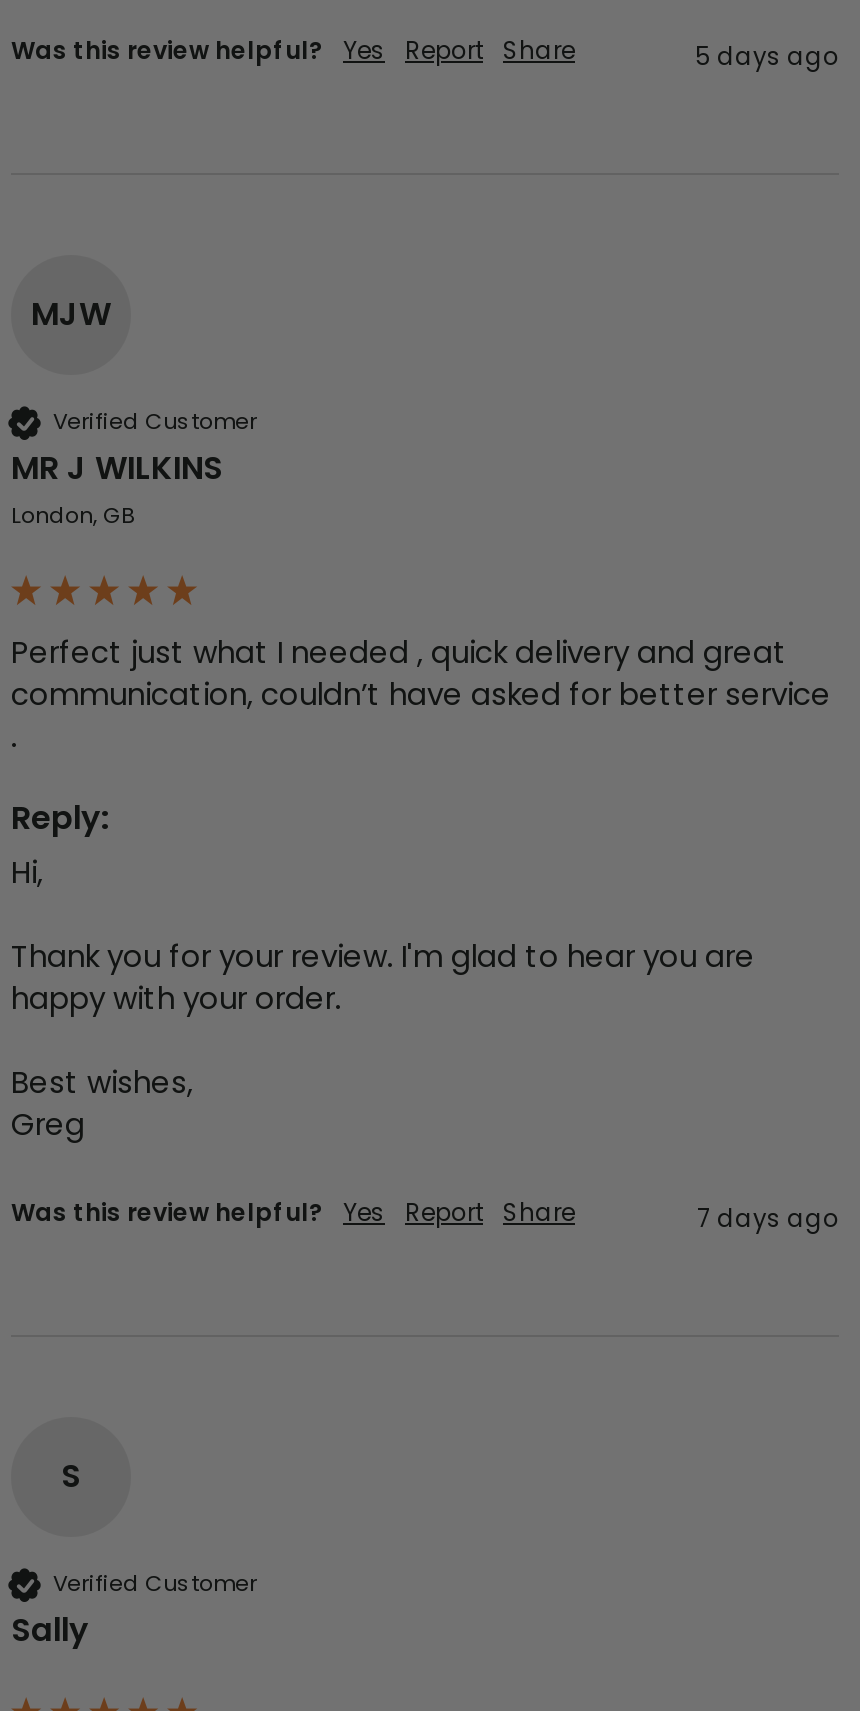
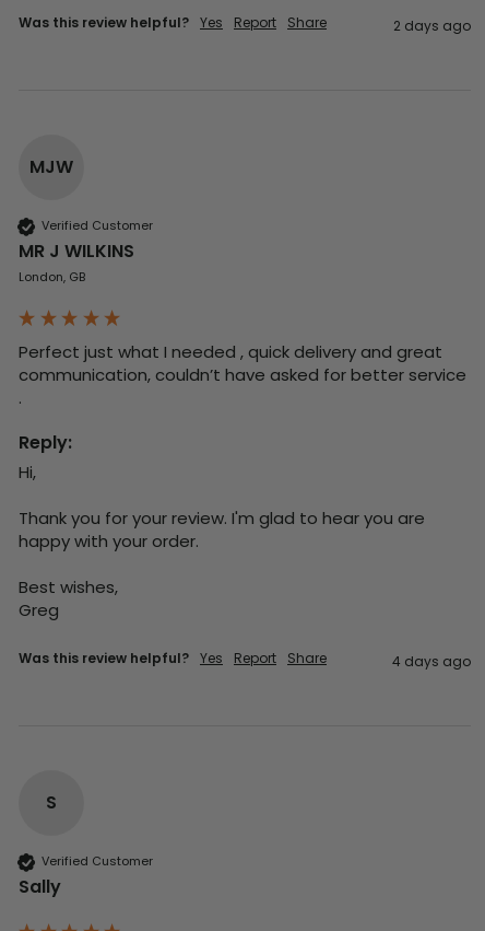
[695,39,839,73] 5 days ago -> [393,16,471,35] 2 days ago
[697,1201,839,1235] 7 days ago -> [392,652,471,671] 4 days ago

